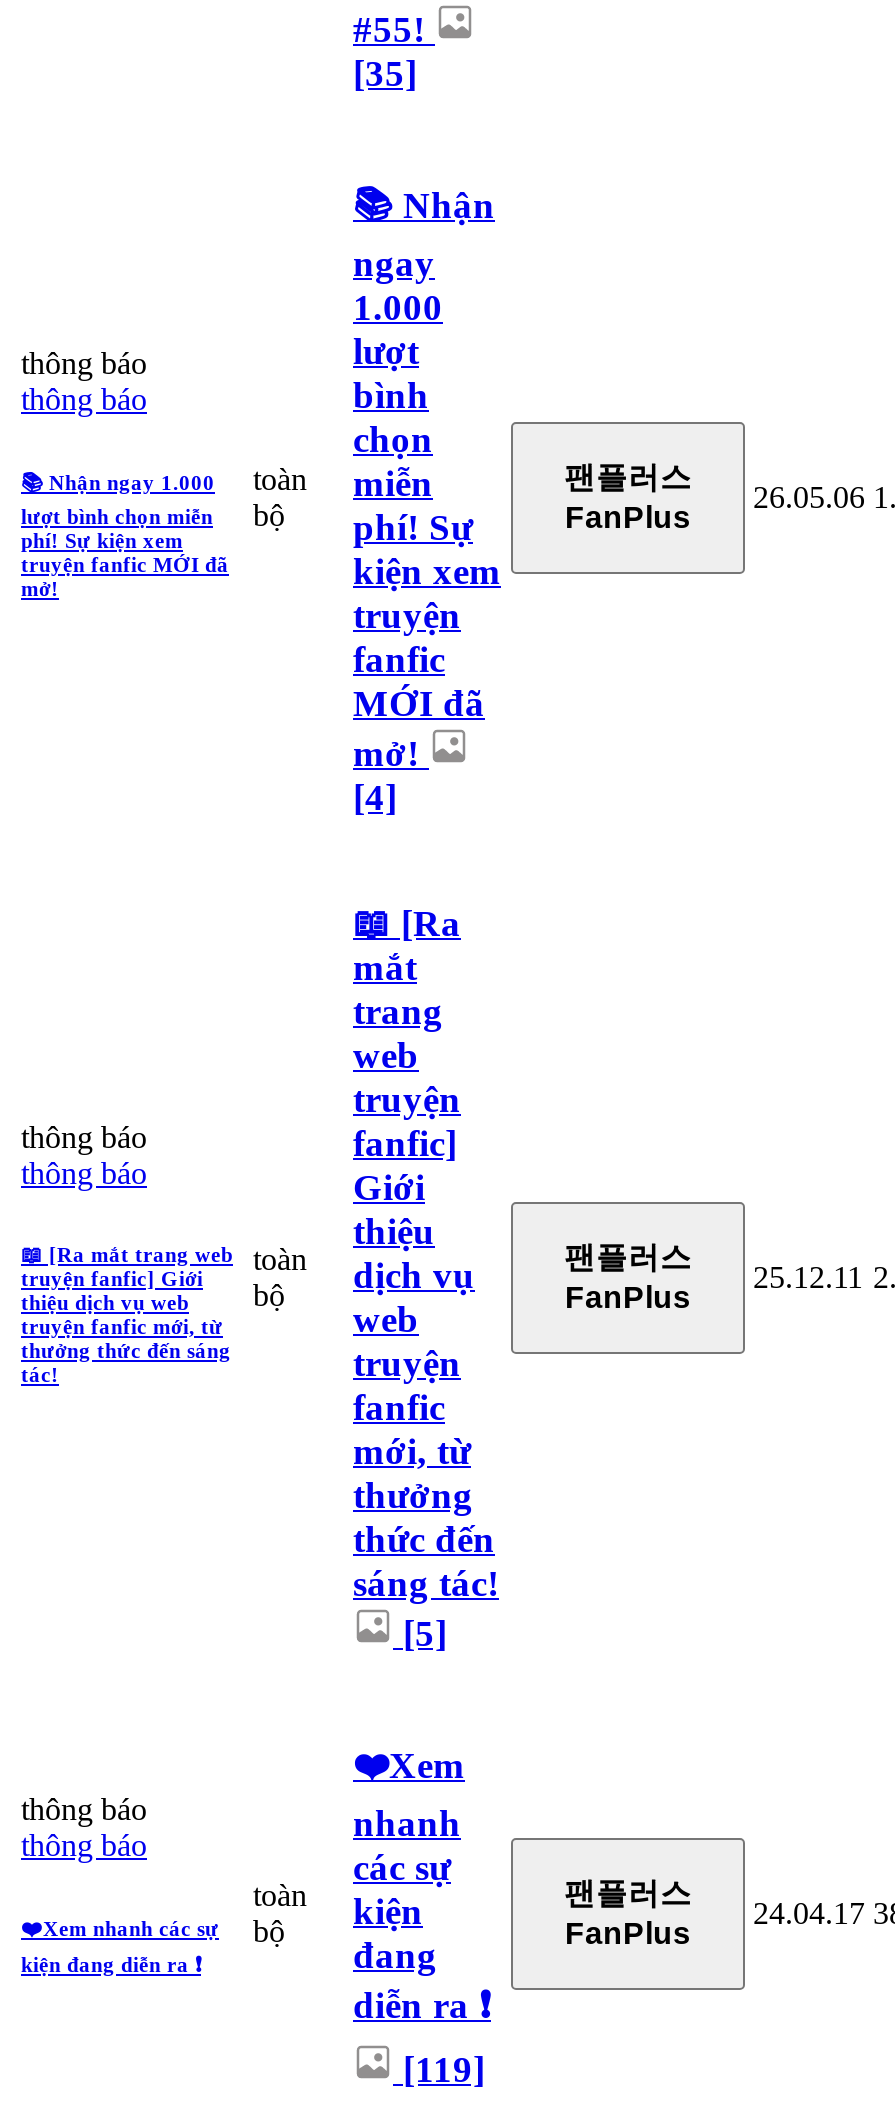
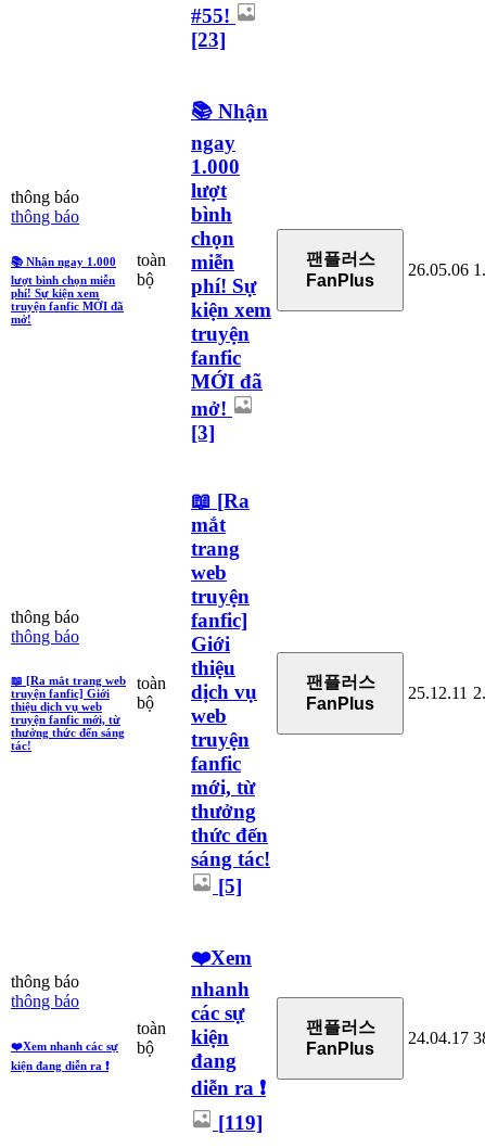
[353,51,417,93] [35] -> [191,28,226,51] [23]
[353,775,397,817] [4] -> [191,421,215,443] [3]

